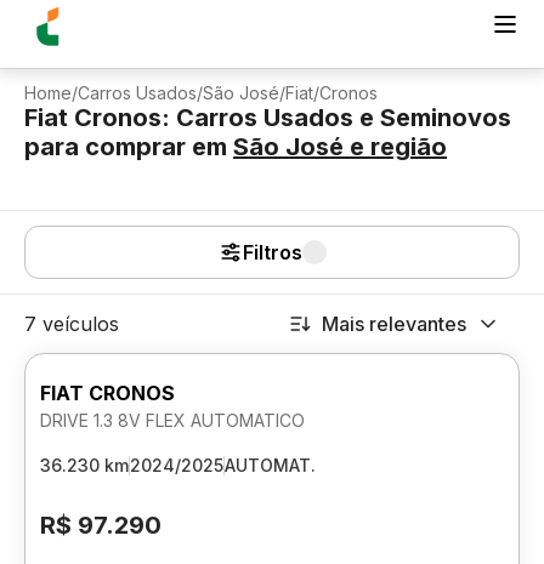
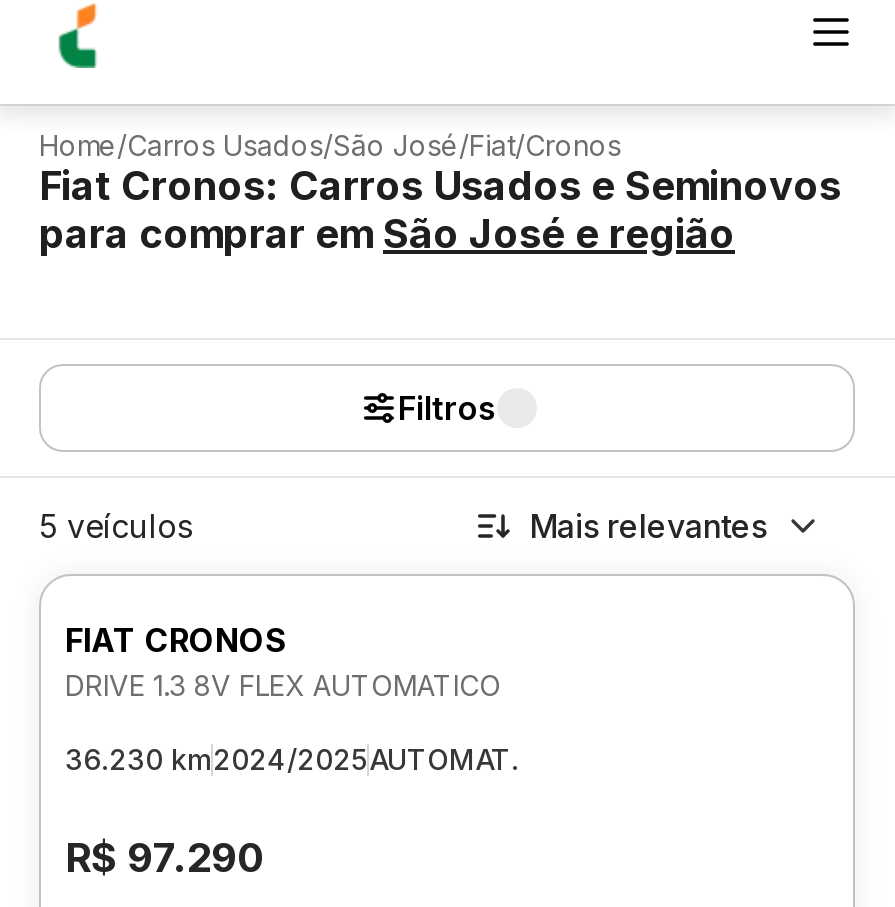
[24,312,119,336] 7 veículos -> [39,506,193,546] 5 veículos

